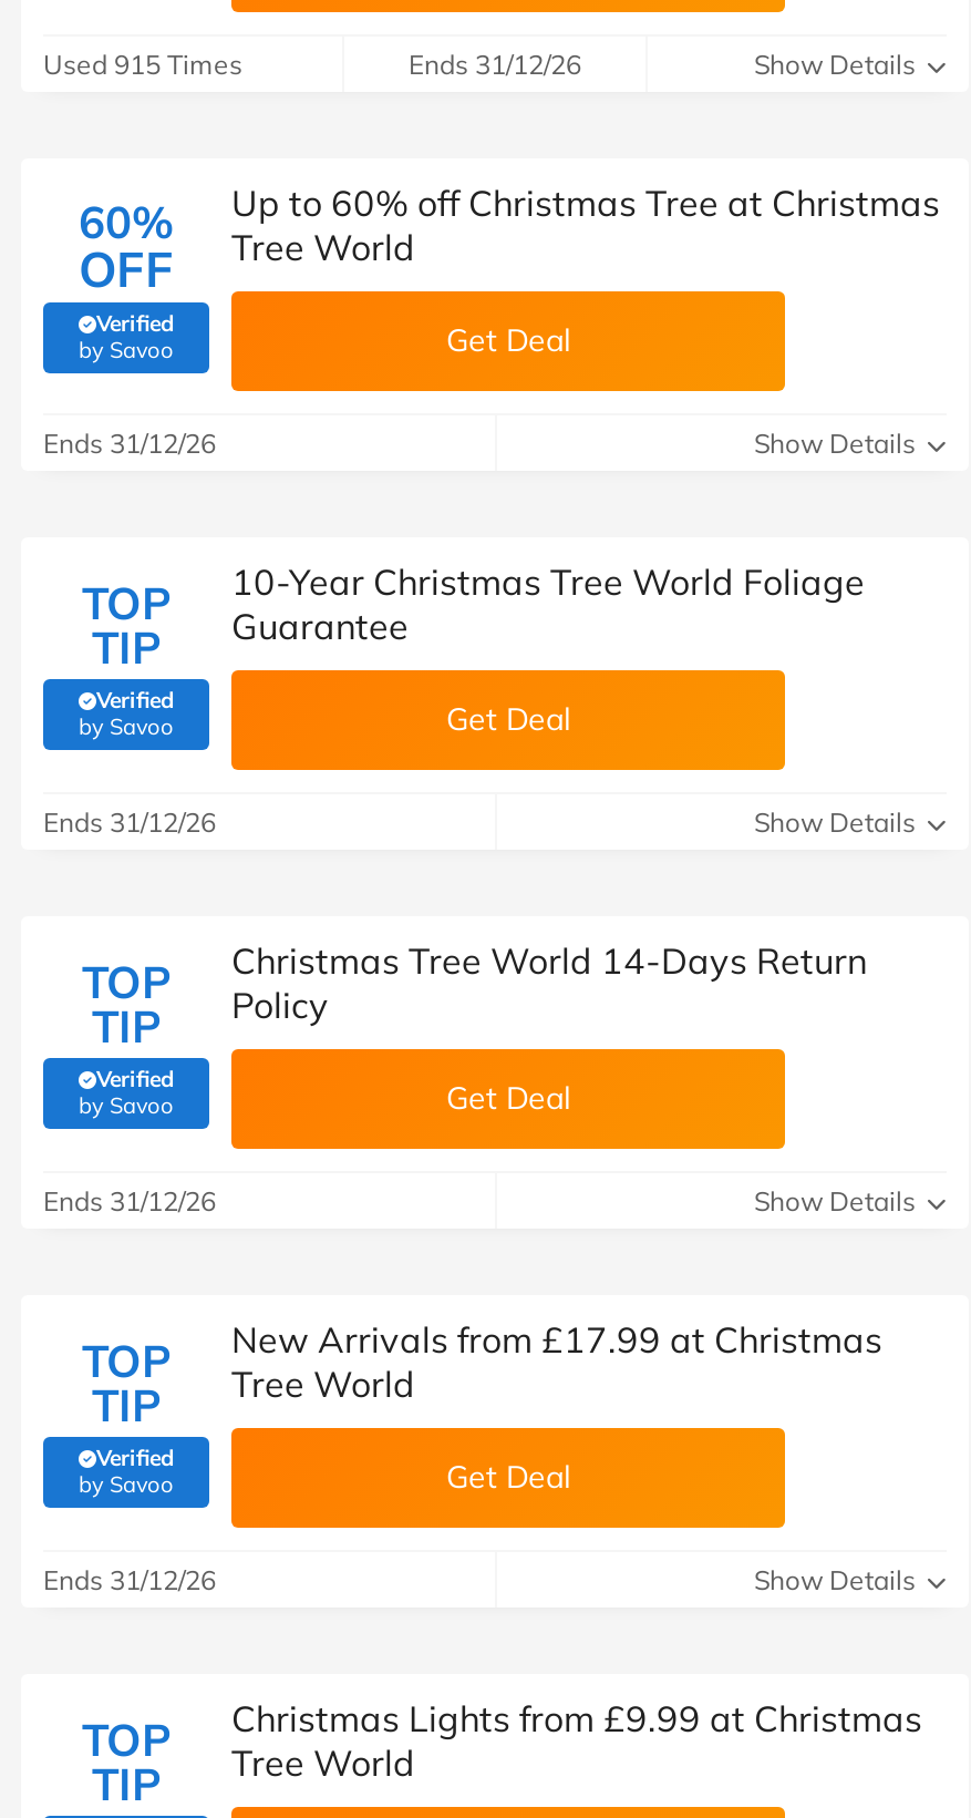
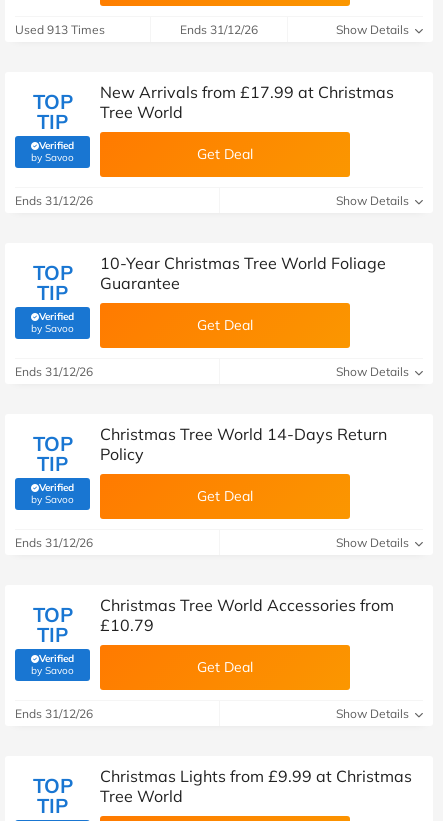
[43,48,242,81] Used 915 Times -> [15,22,105,37] Used 913 Times
[79,193,174,299] 60% | OFF -> [32,88,72,133] TOP | TIP
[231,181,940,225] Up to 60% off Christmas Tree at Christmas -> none
moved [231,1317,882,1362] -> [100,82,394,102]: New Arrivals from £17.99 at Christmas
[231,1362,415,1406] Tree World -> [100,595,394,635] Christmas Tree World Accessories from | £10.79

